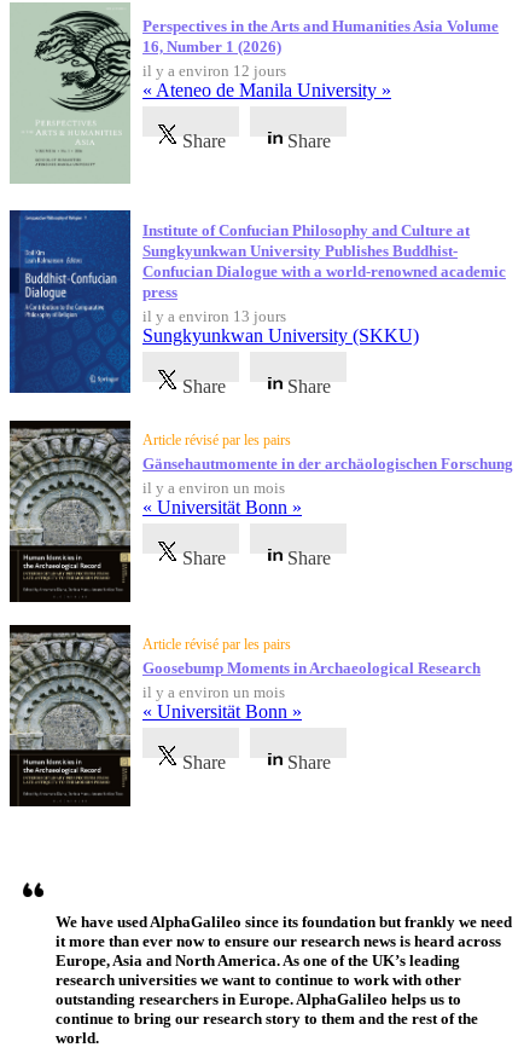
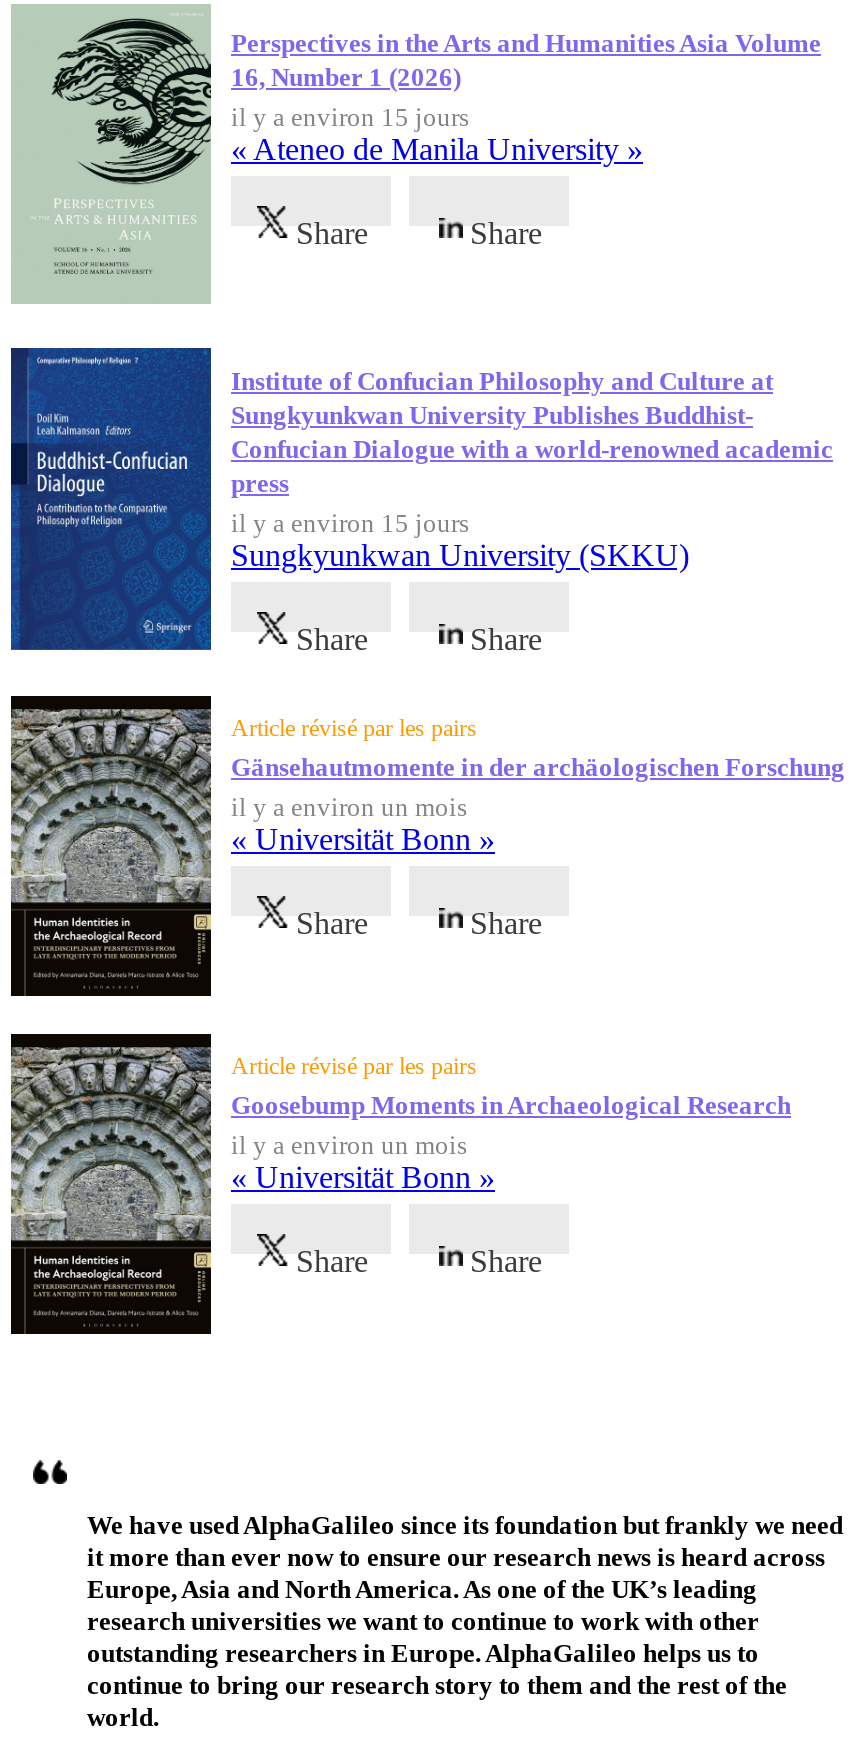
[142,62,286,80] il y a environ 12 jours -> [231,102,469,132] il y a environ 15 jours
[142,307,286,325] il y a environ 13 jours -> [231,508,469,538] il y a environ 15 jours

